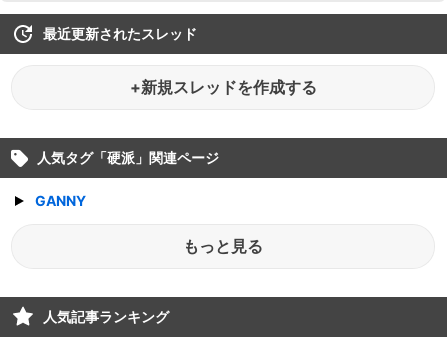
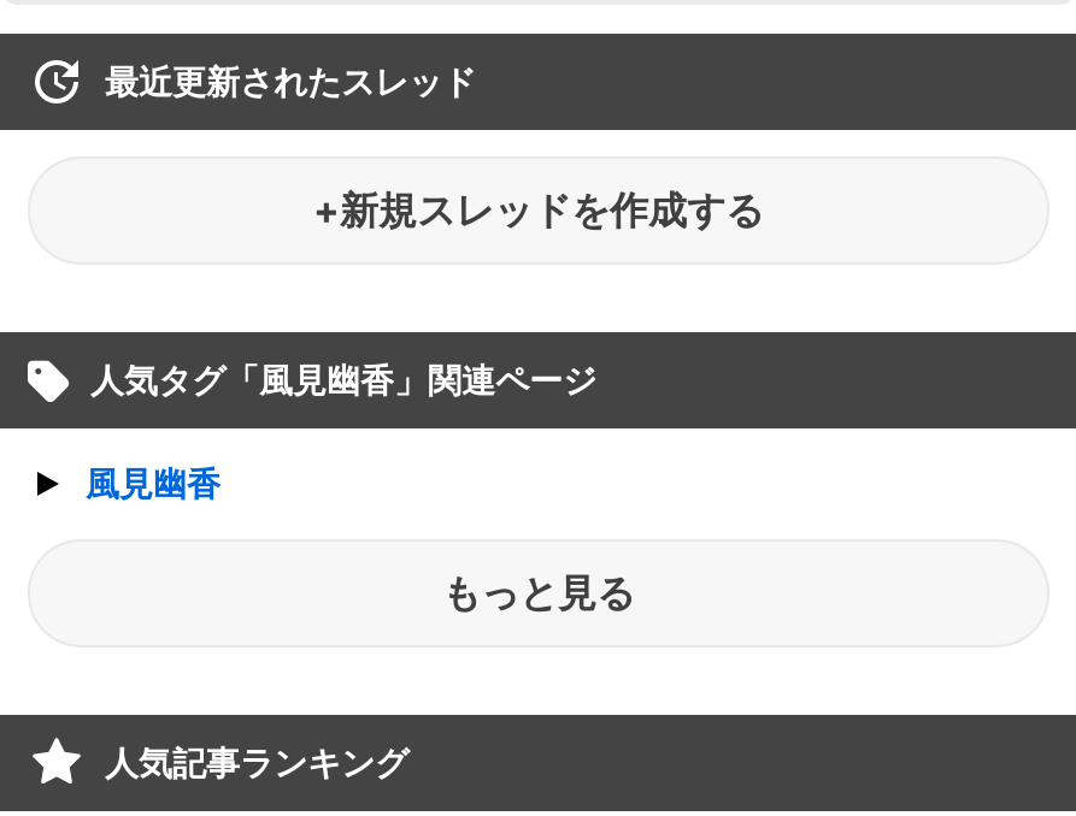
[37,149,219,166] 人気タグ「硬派」関連ページ -> [90,359,596,400] 人気タグ「風見幽香」関連ページ
[35,192,86,209] GANNY -> [86,462,221,503] 風見幽香

